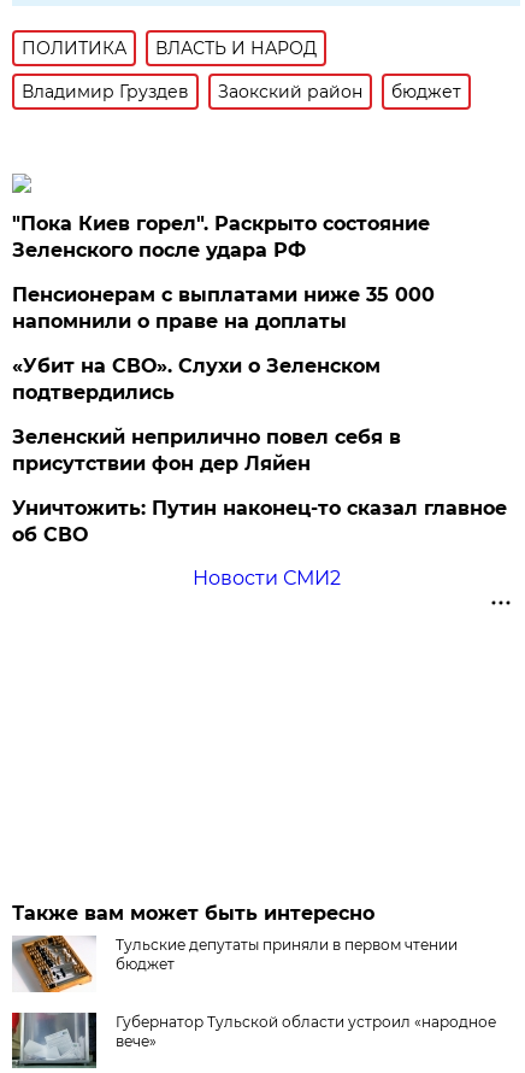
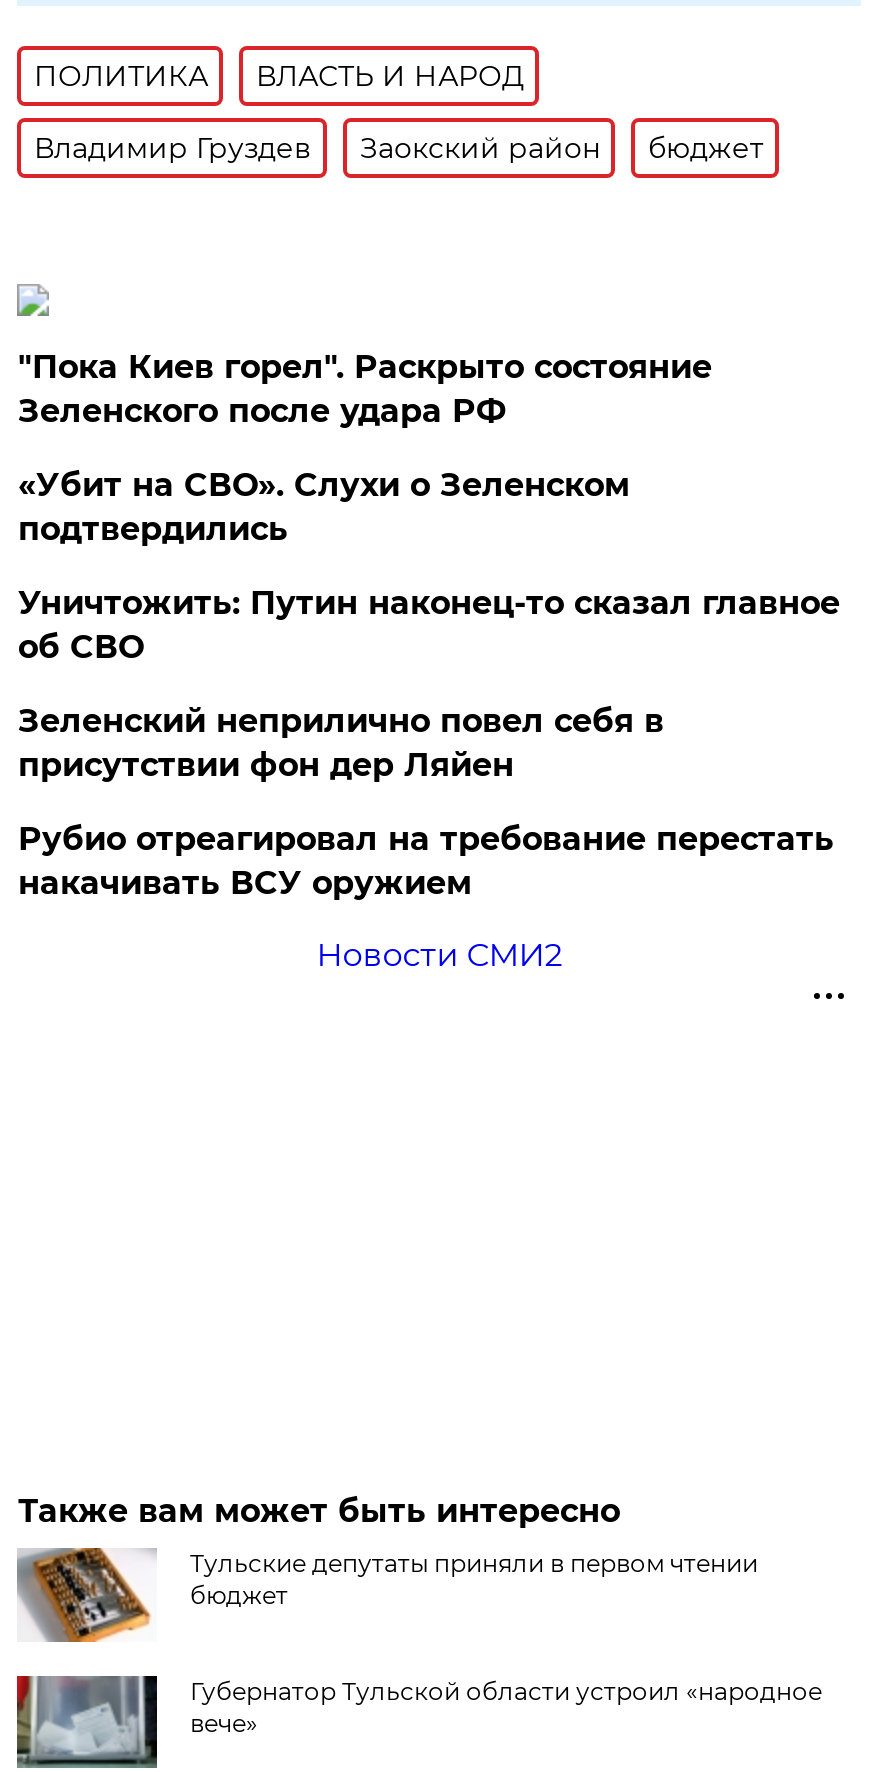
[13,283,435,333] Пенсионерам с выплатами ниже 35 000 | напомнили о праве на доплаты -> none
moved [13,354,381,404] -> [18,466,630,548]: «Убит на СВО». Слухи о Зеленском | подтвердились
none -> [18,820,834,902] Рубио отреагировал на требование перестать | накачивать ВСУ оружием
moved [13,497,507,546] -> [18,584,840,666]: Уничтожить: Путин наконец-то сказал главное | об СВО

